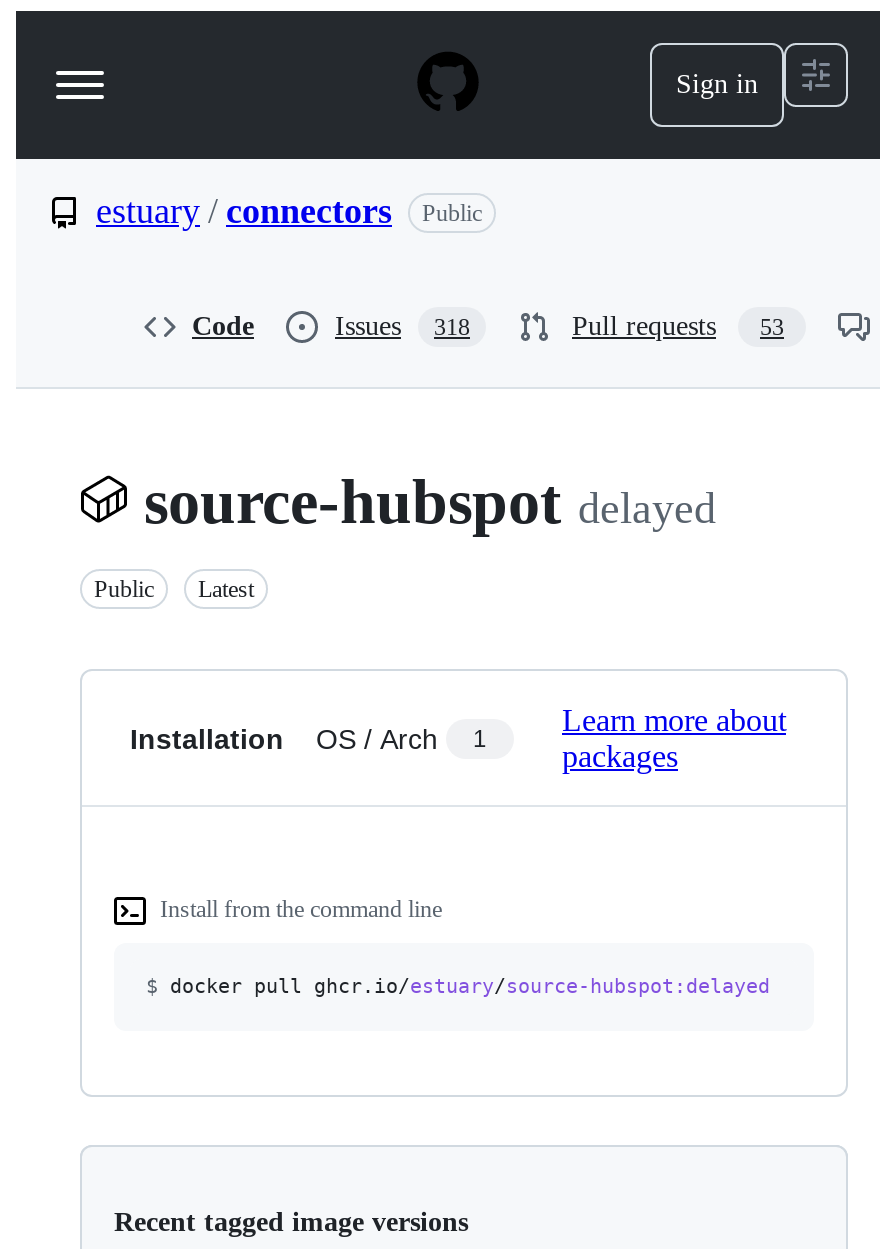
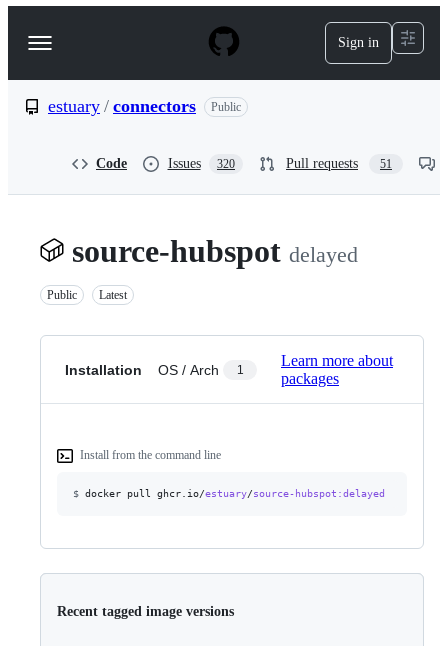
[335,311,470,341] Issues 318 -> [167,156,235,171] Issues 320
[572,311,784,341] Pull requests 53 -> [286,156,392,171] Pull requests 51

